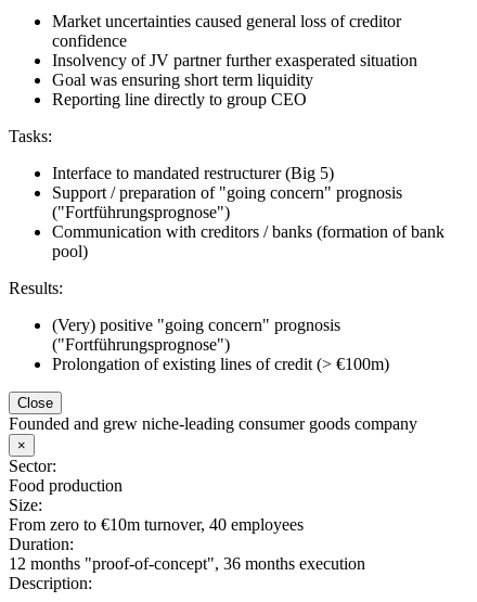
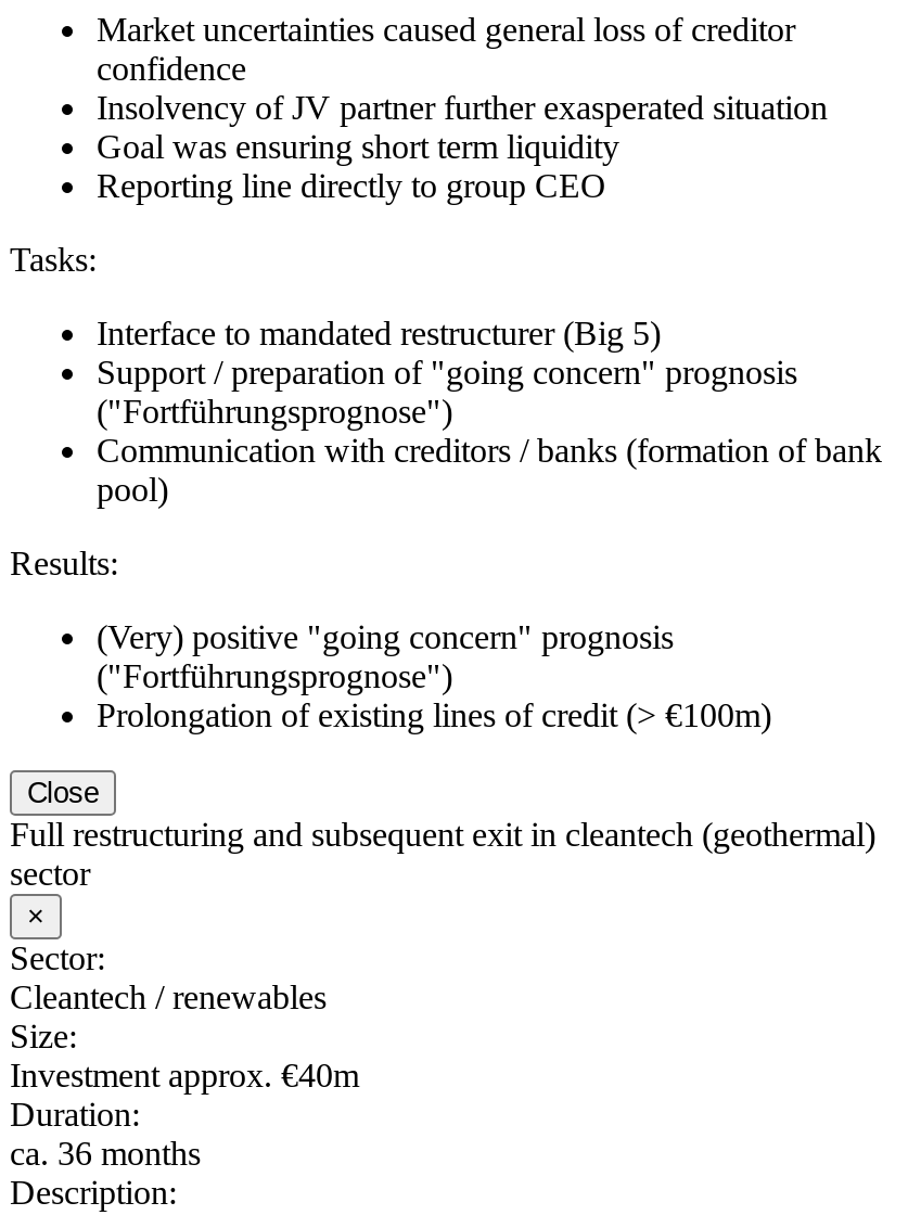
[9,415,417,433] Founded and grew niche-leading consumer goods company -> [10,816,875,892] Full restructuring and subsequent exit in cleantech (geothermal) | sector
[9,477,123,495] Food production -> [10,979,327,1016] Cleantech / renewables
[9,516,304,534] From zero to €10m turnover, 40 employees -> [10,1057,359,1094] Investment approx. €40m
[9,555,365,573] 12 months "proof-of-concept", 36 months execution -> [10,1135,201,1172] ca. 36 months

